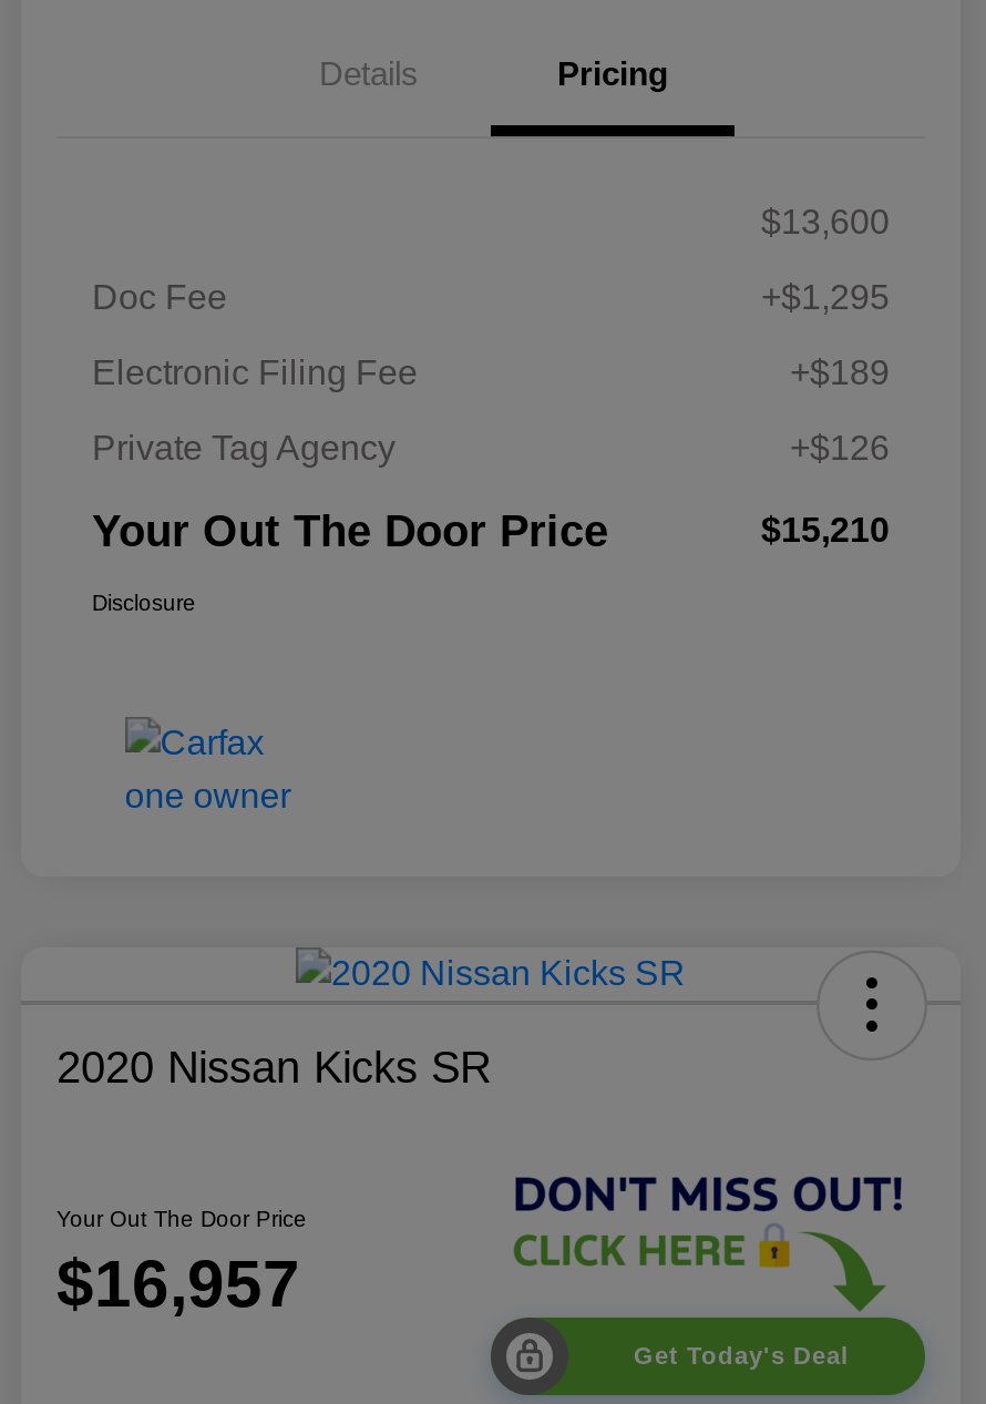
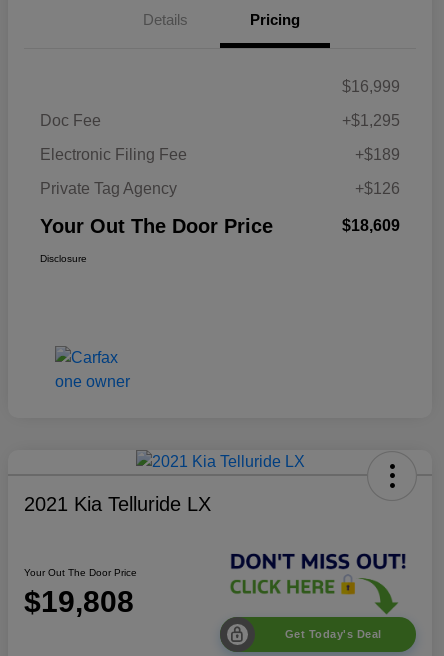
[761,202,890,240] $13,600 -> [342,78,400,95] $16,999
[761,510,890,548] $15,210 -> [342,217,400,234] $18,609
[57,1042,491,1091] 2020 Nissan Kicks SR -> [24,493,211,515] 2021 Kia Telluride LX
[57,1247,300,1320] $16,957 -> [24,585,134,618] $19,808

